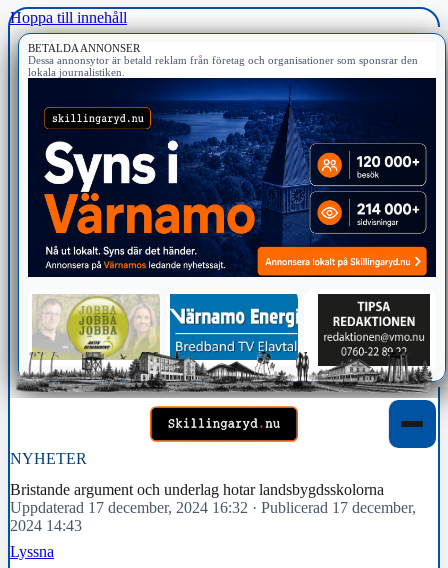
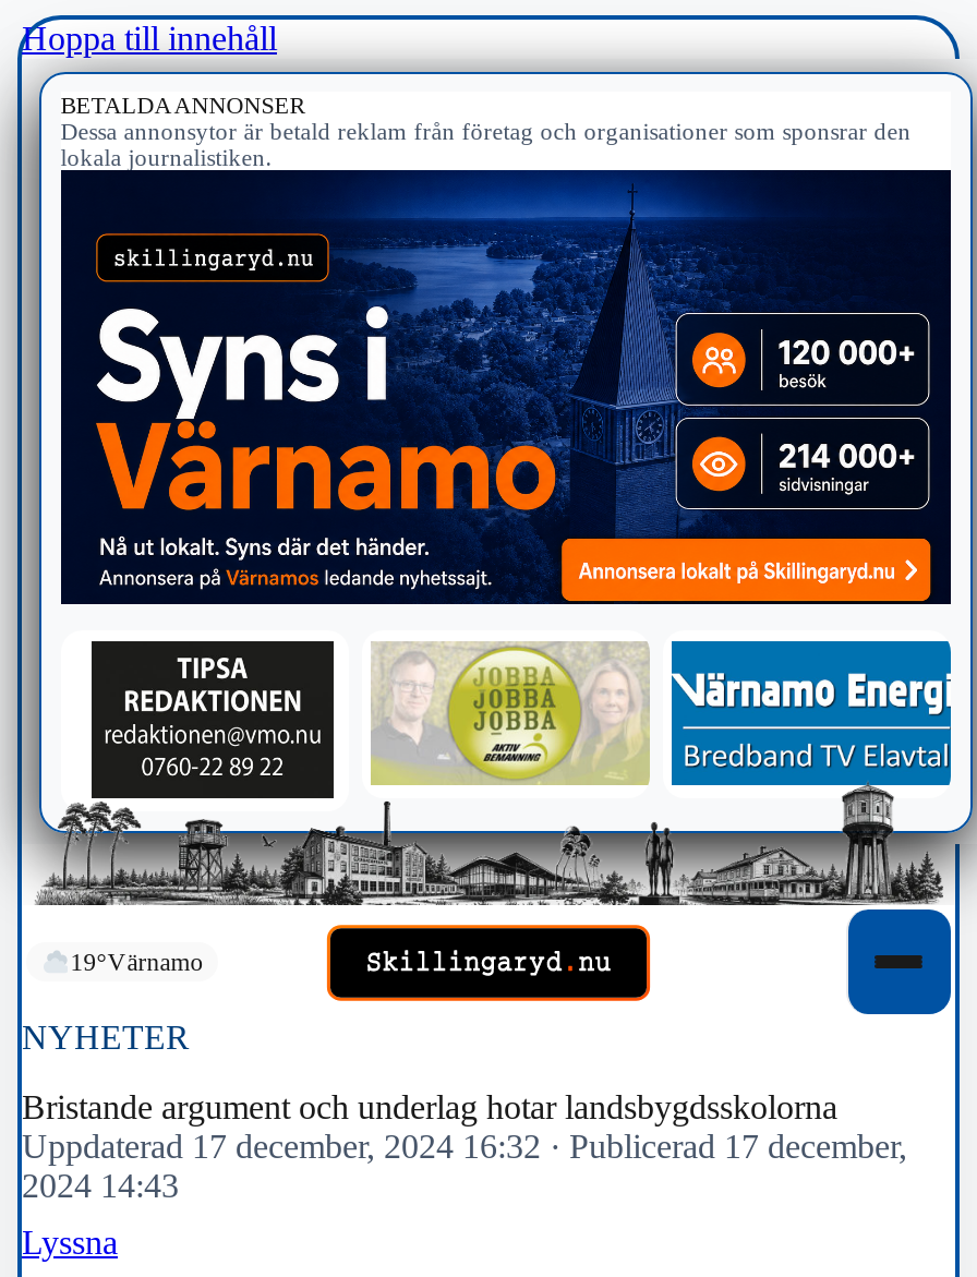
none -> [70,949,203,976] 19°Värnamo
[16,293,436,408] [image] -> [37,639,953,931] [image]

